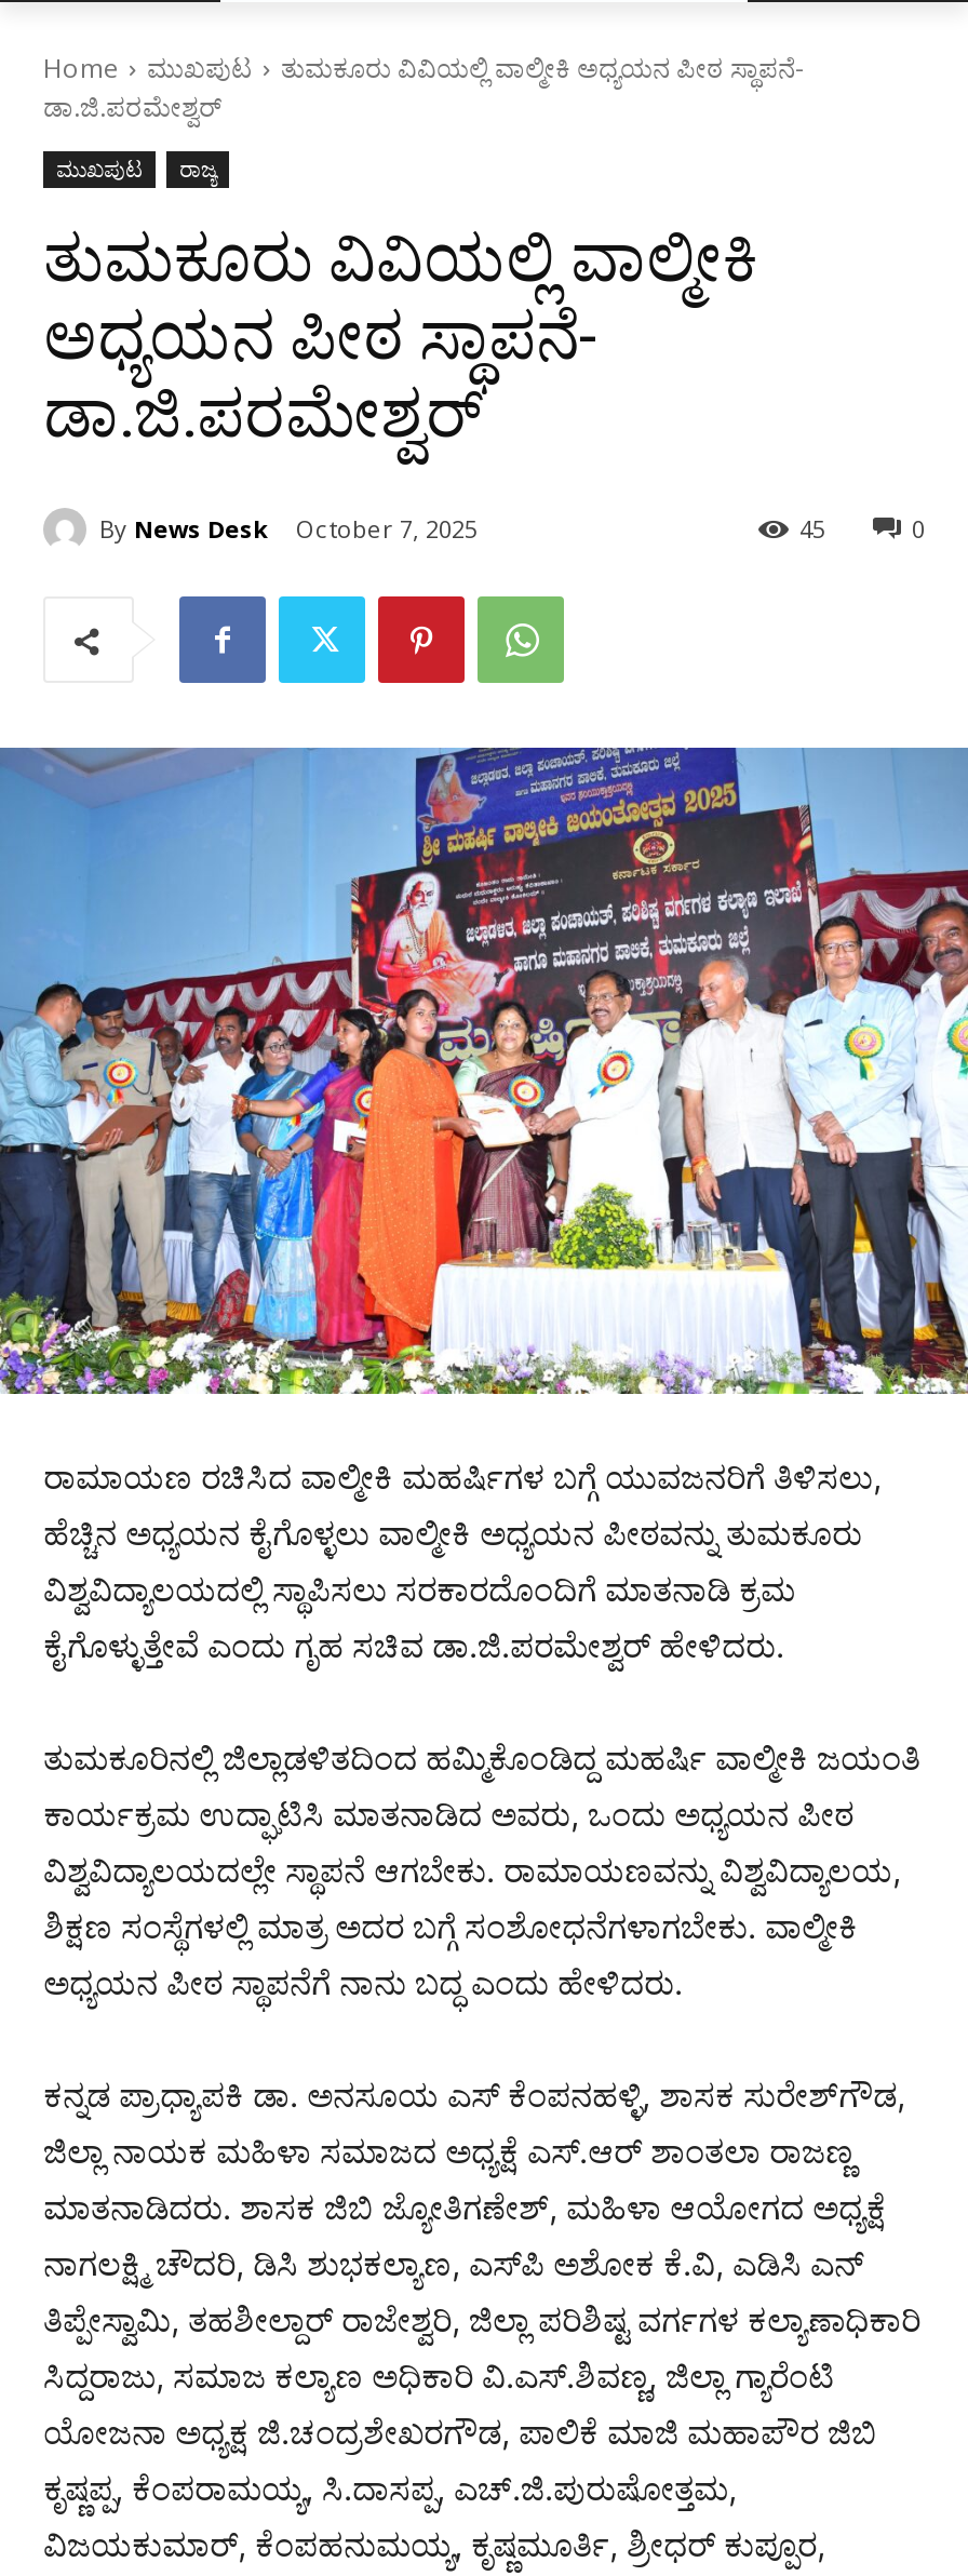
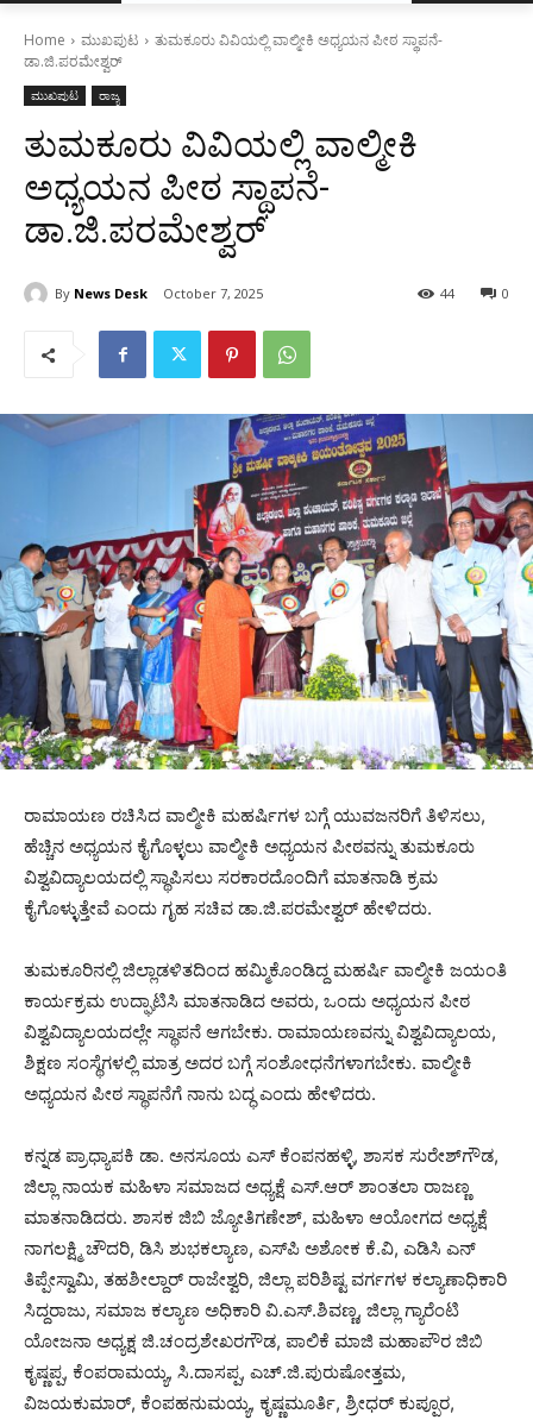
[799,513,825,546] 45 -> [440,285,454,303] 44

